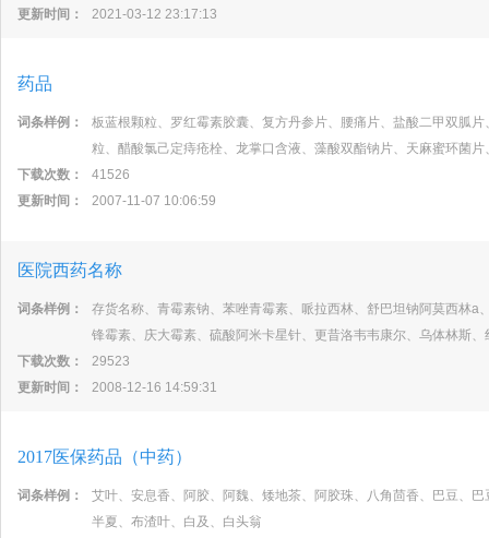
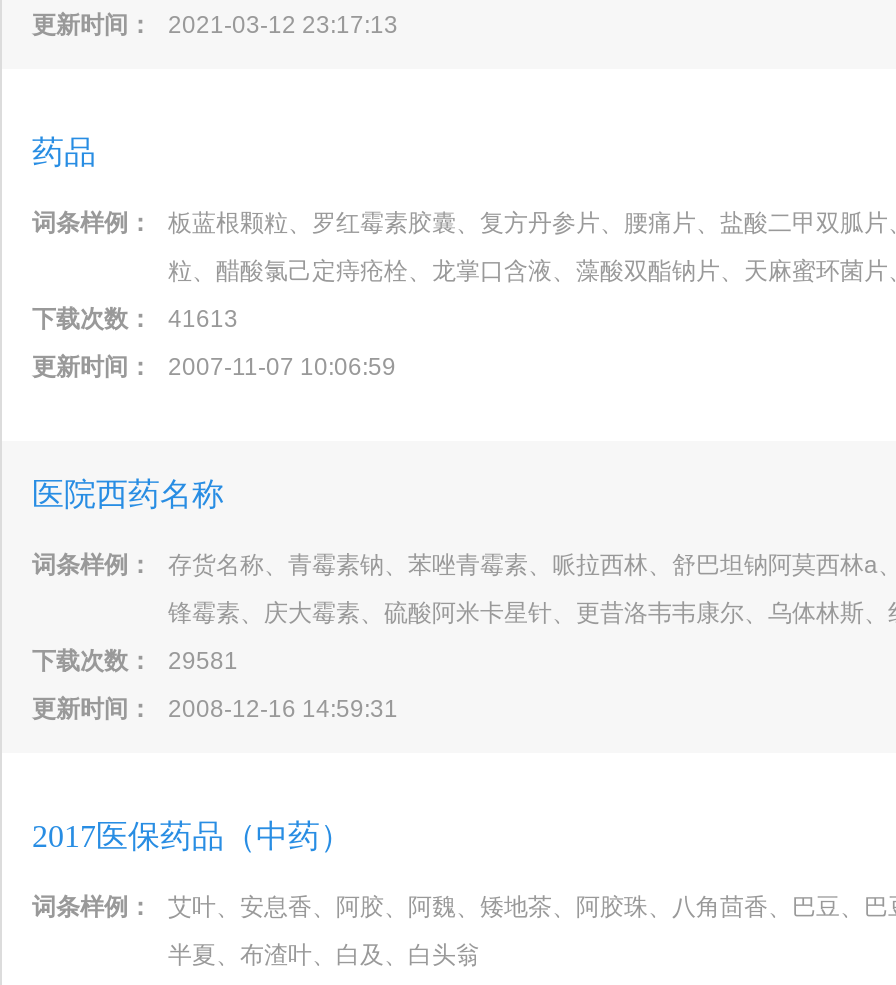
[17,167,130,182] 下载次数： 41526 -> [32,305,238,333] 下载次数： 41613
[17,354,130,369] 下载次数： 29523 -> [32,647,238,675] 下载次数： 29581

